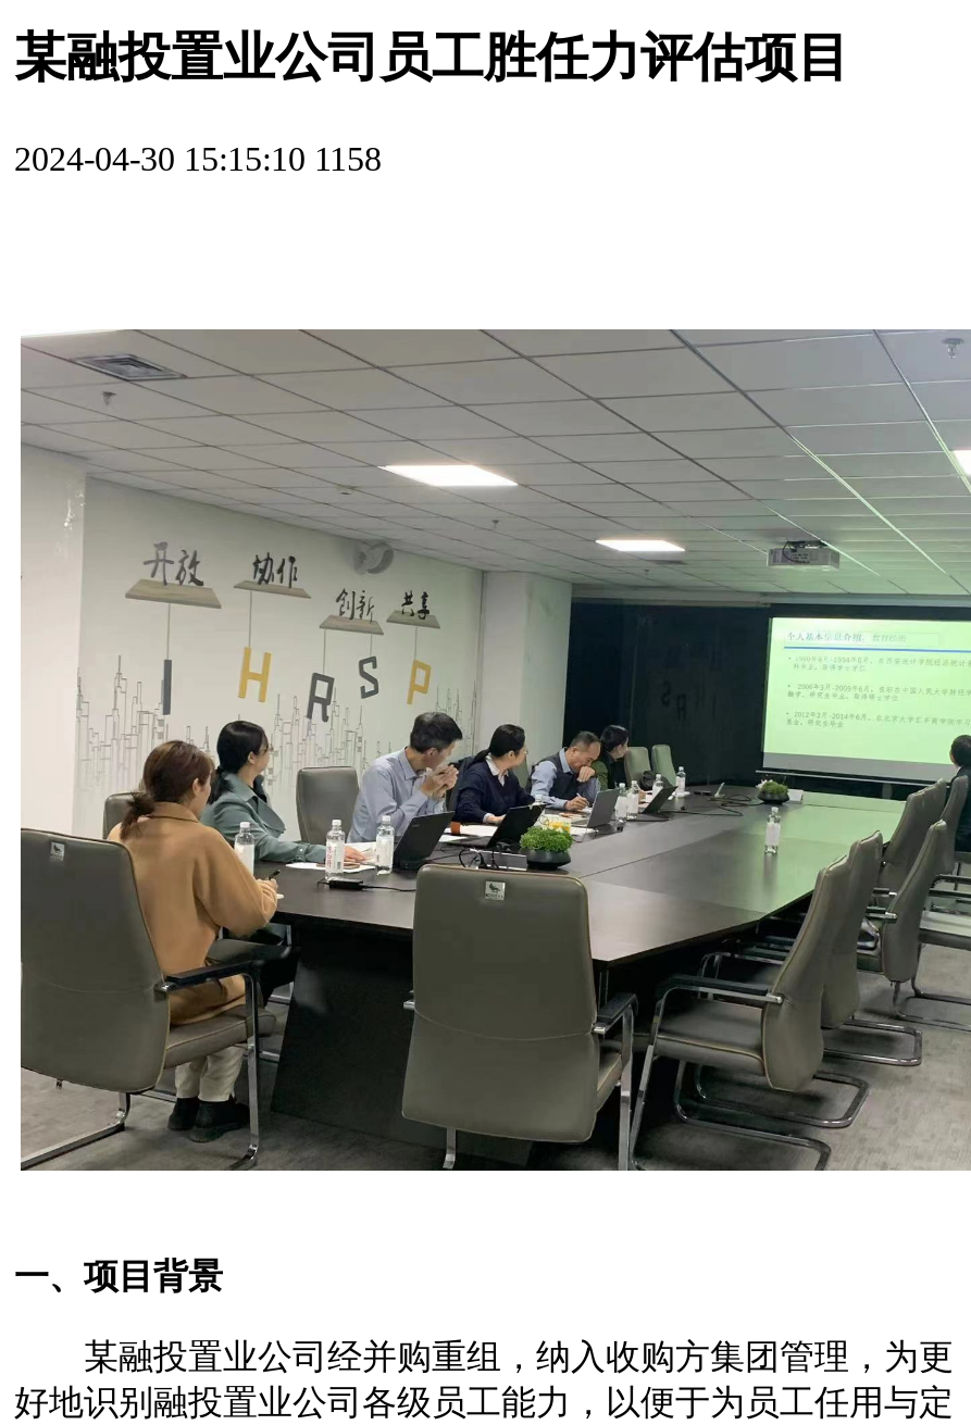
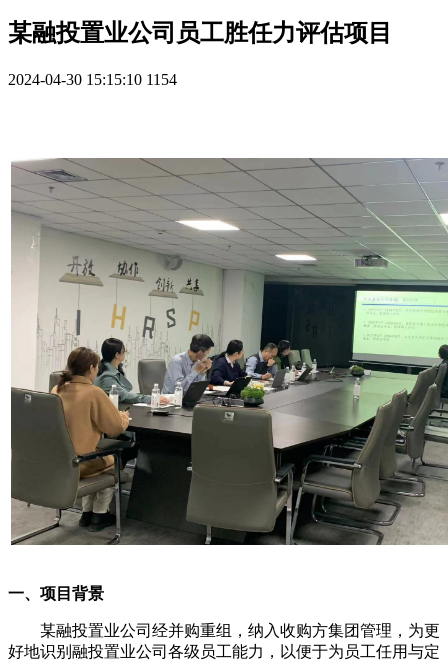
[14,140,382,177] 2024-04-30 15:15:10 1158 -> [8,71,177,88] 2024-04-30 15:15:10 1154

